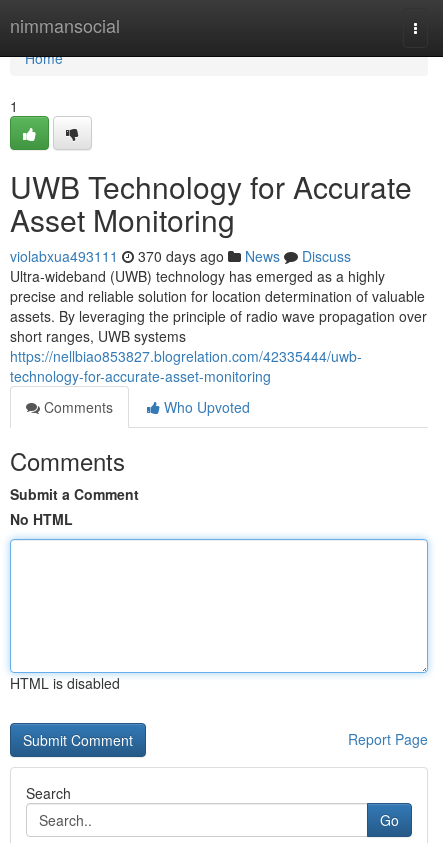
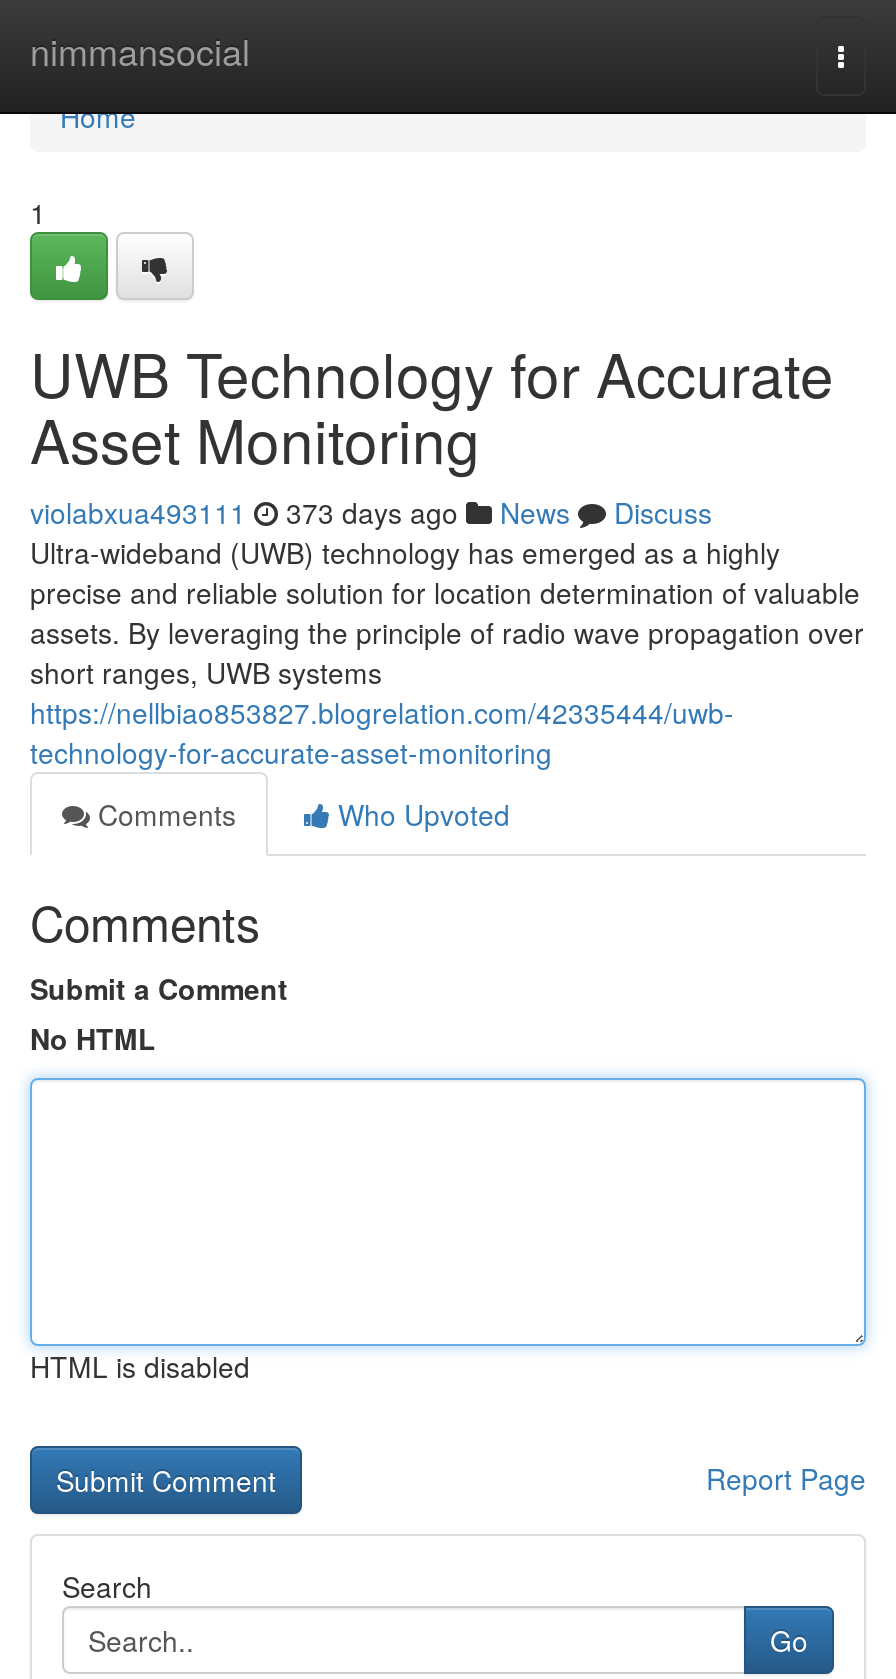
[10,246,351,266] violabxua493111 370 days ago News Discuss -> [30,492,712,532] violabxua493111 373 days ago News Discuss

